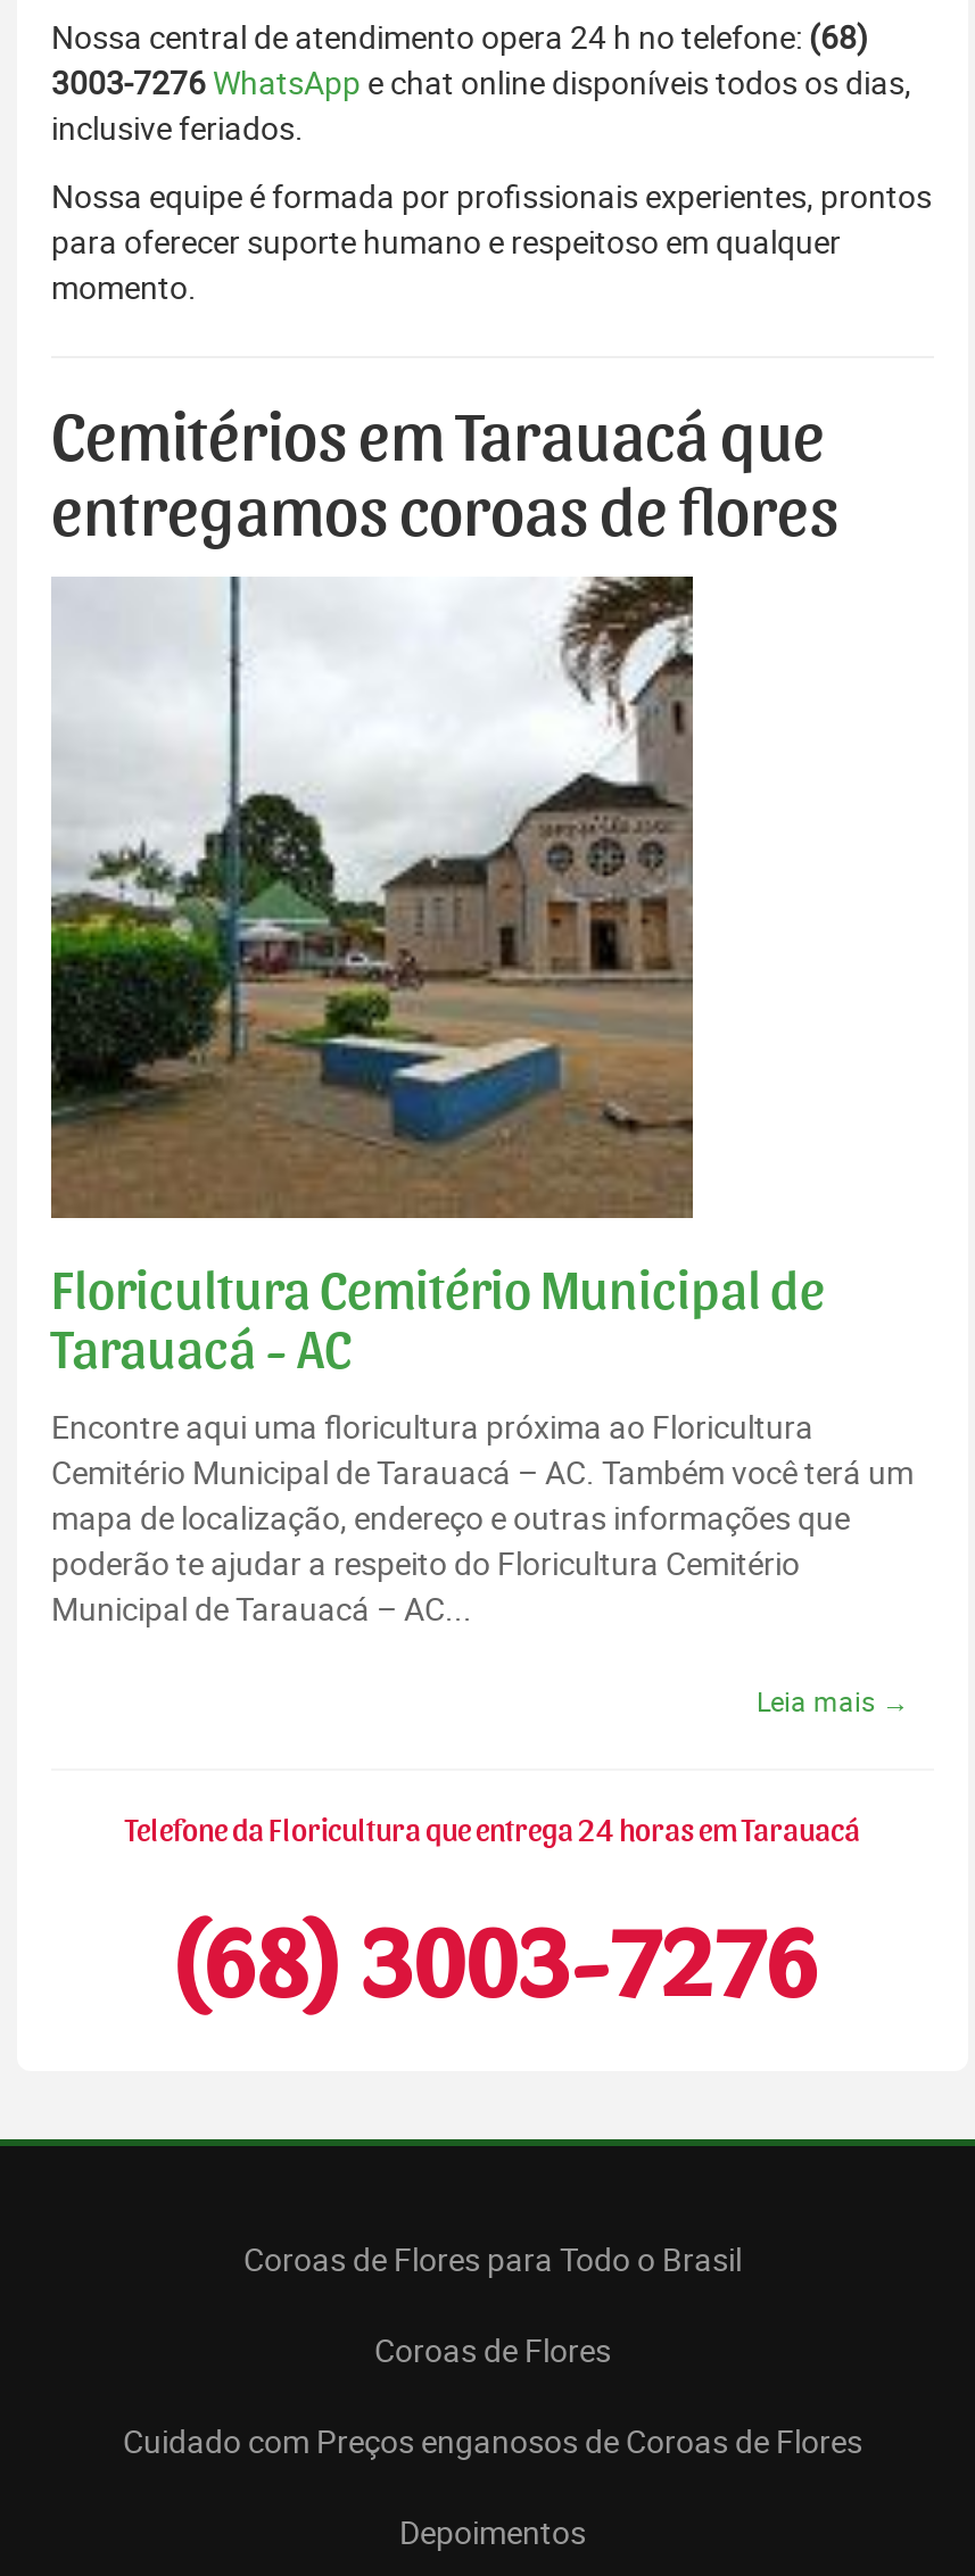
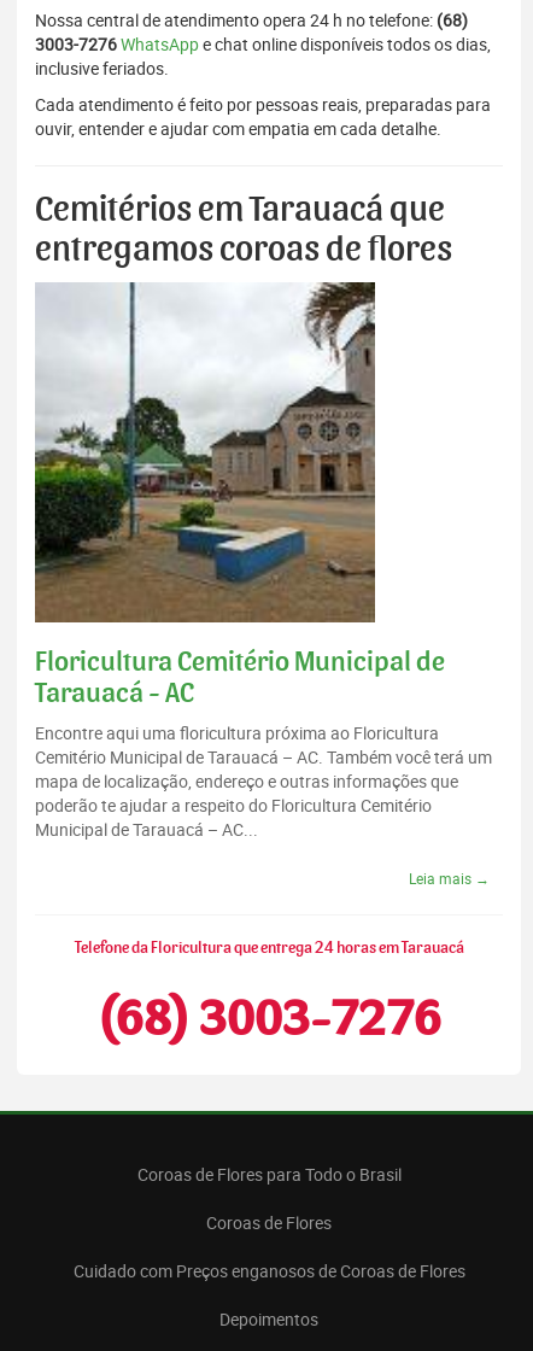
[51,174,932,309] Nossa equipe é formada por profissionais experientes, prontos | para oferecer suporte humano e respeitoso em qualquer | momento. -> [35,93,491,140] Cada atendimento é feito por pessoas reais, preparadas para | ouvir, entender e ajudar com empatia em cada detalhe.

